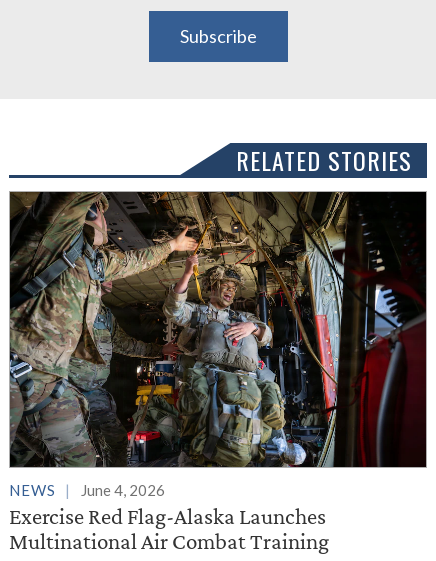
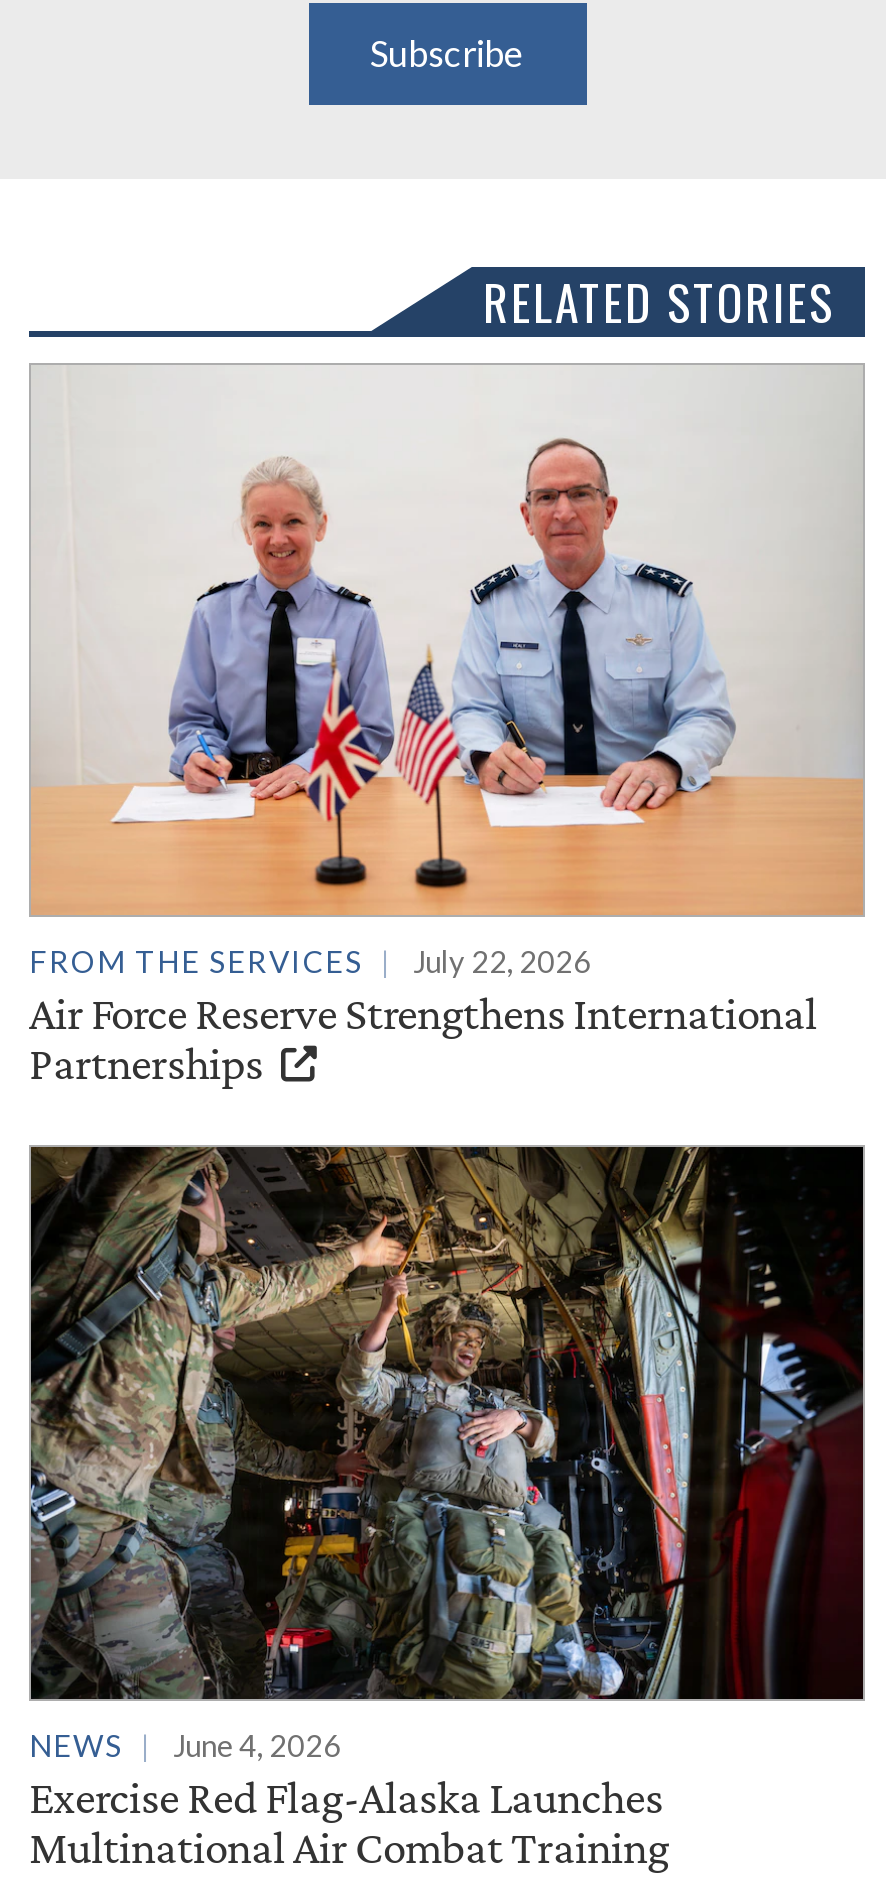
none -> [29,365,865,1090] [image] | FROM THE SERVICES | July 22, 2026 | Air Force Reserve Strengthens International | Partnerships

